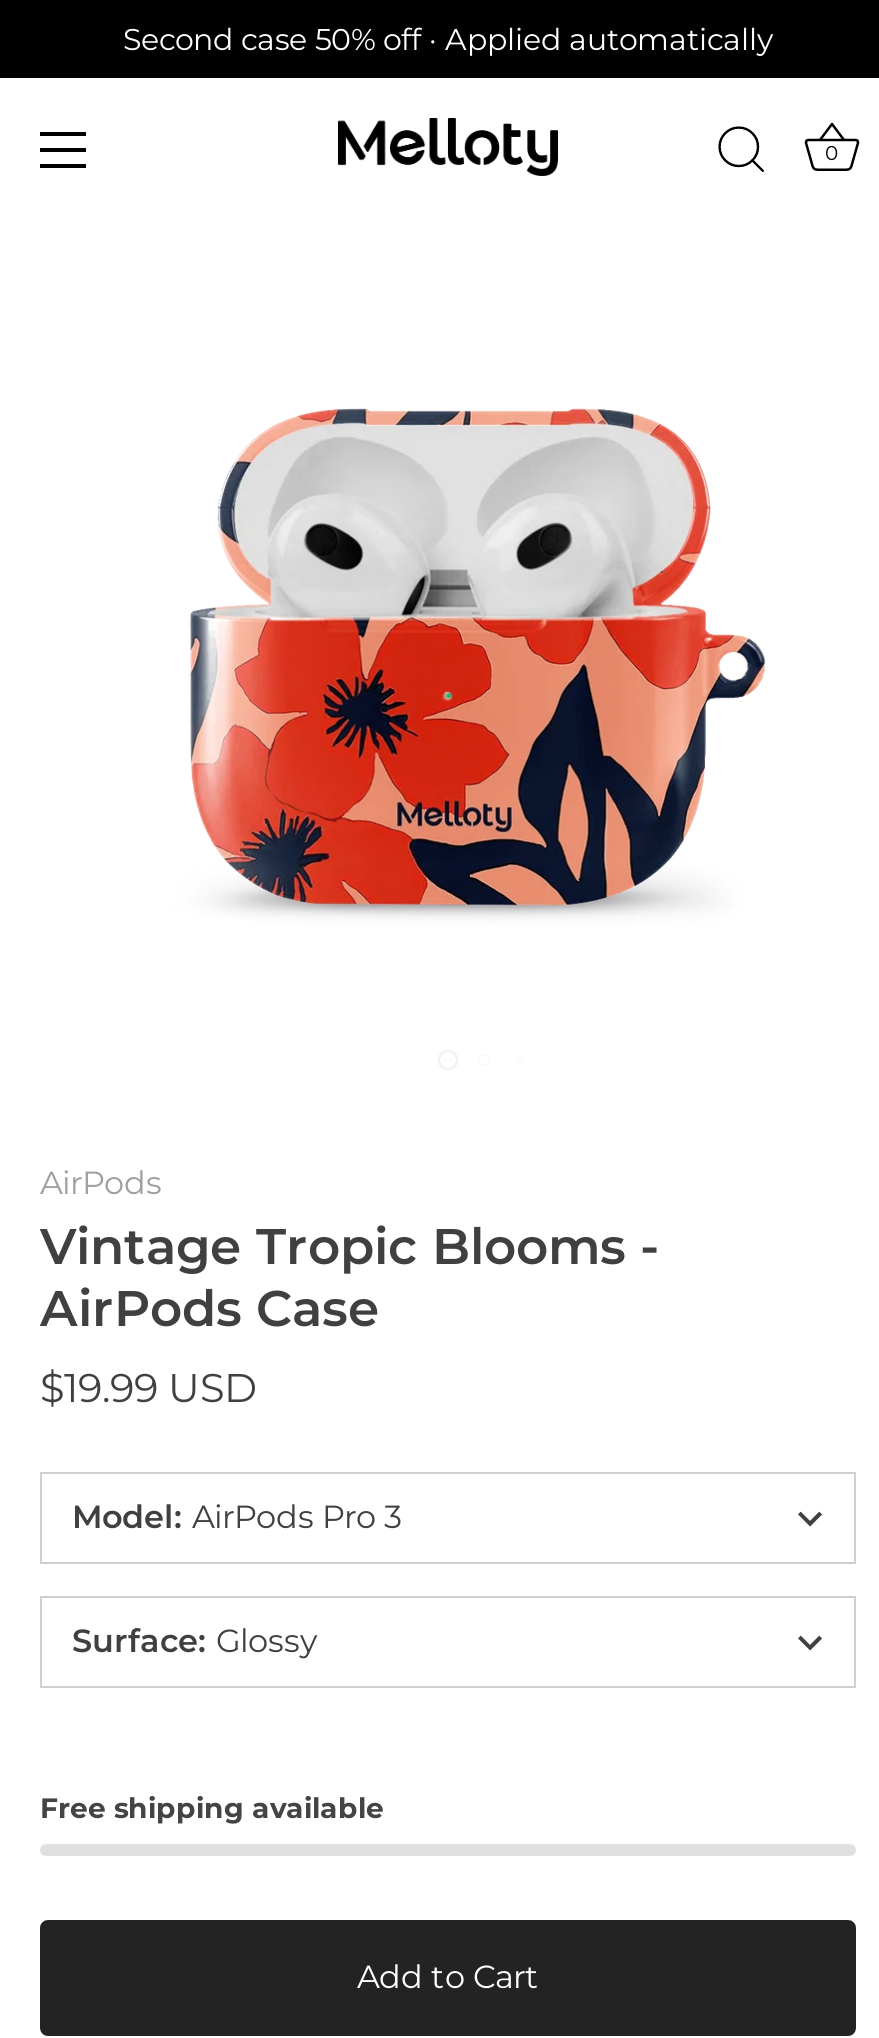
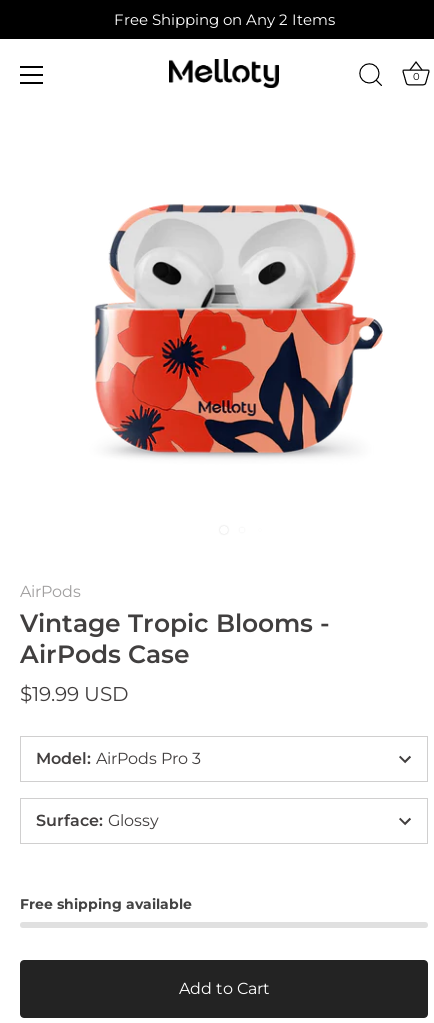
[123,19,773,57] Second case 50% off · Applied automatically -> [113,9,334,28] Free Shipping on Any 2 Items

